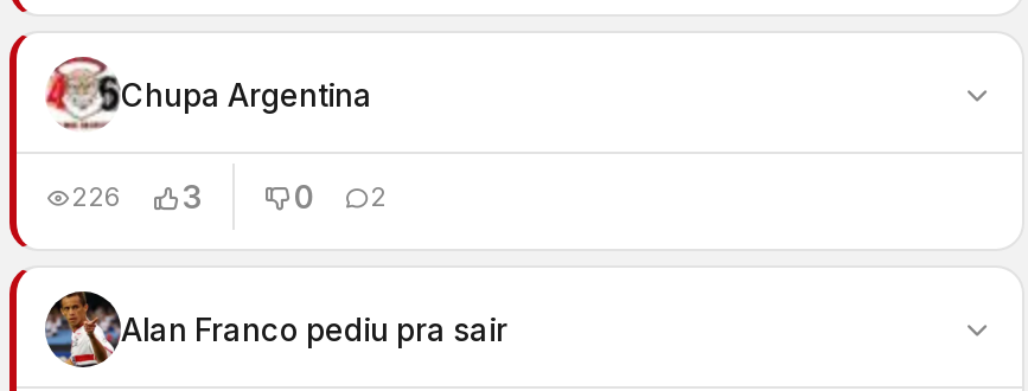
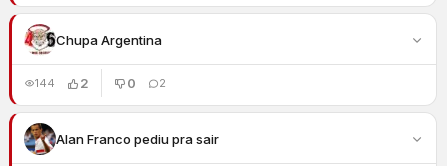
[71,179,123,212] 226 -> [35,75,55,89] 144
[183,178,204,216] 3 -> [80,75,89,91] 2

